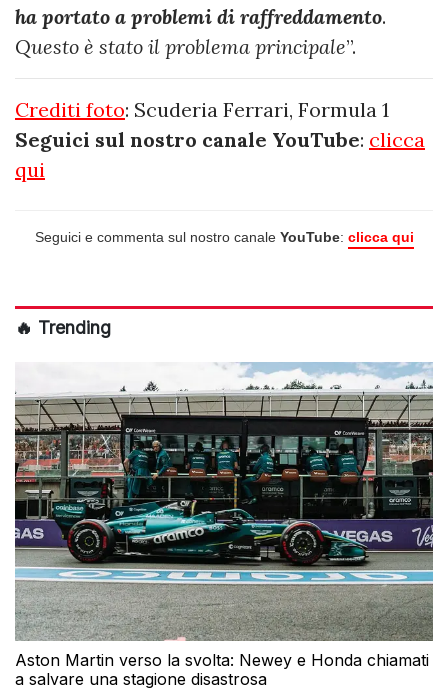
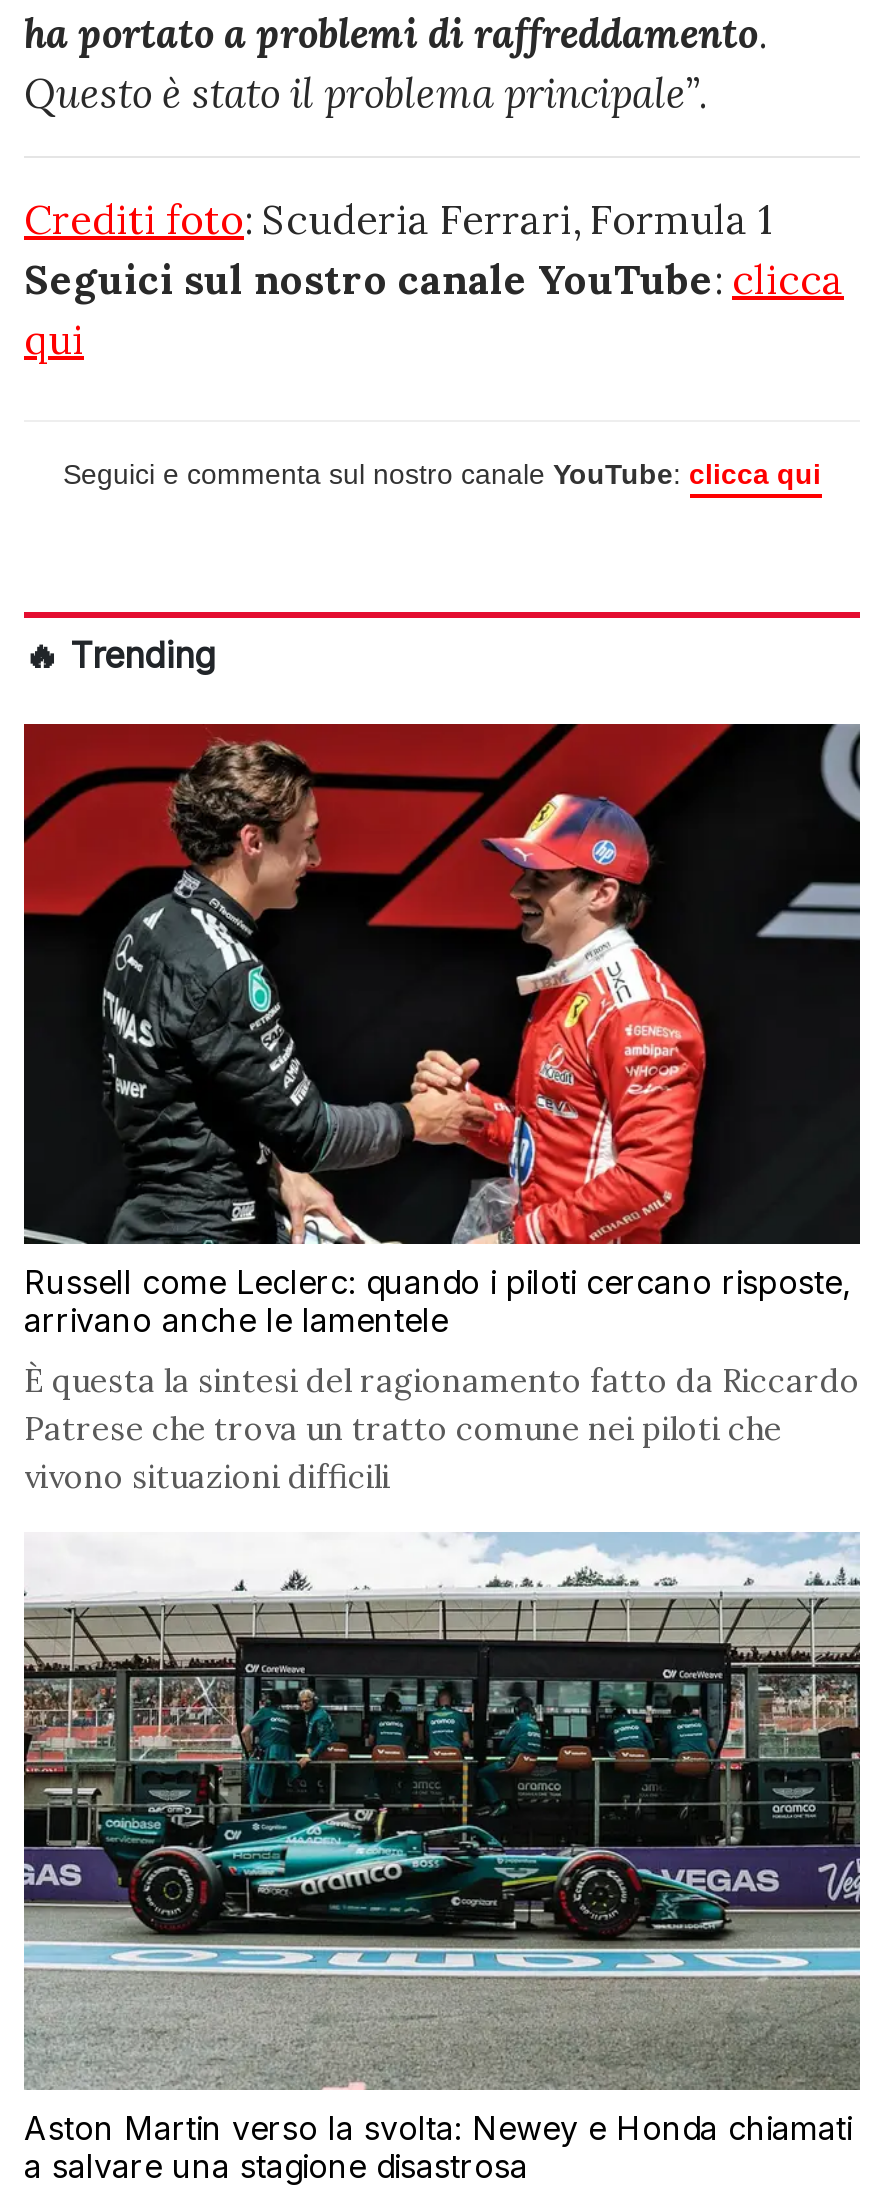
none -> [22,722,862,1496] [image] | Russell come Leclerc: quando i piloti cercano risposte, | arrivano anche le lamentele | È questa la sintesi del ragionamento fatto da Riccardo | Patrese che trova un tratto comune nei piloti che | vivono situazioni difficili

